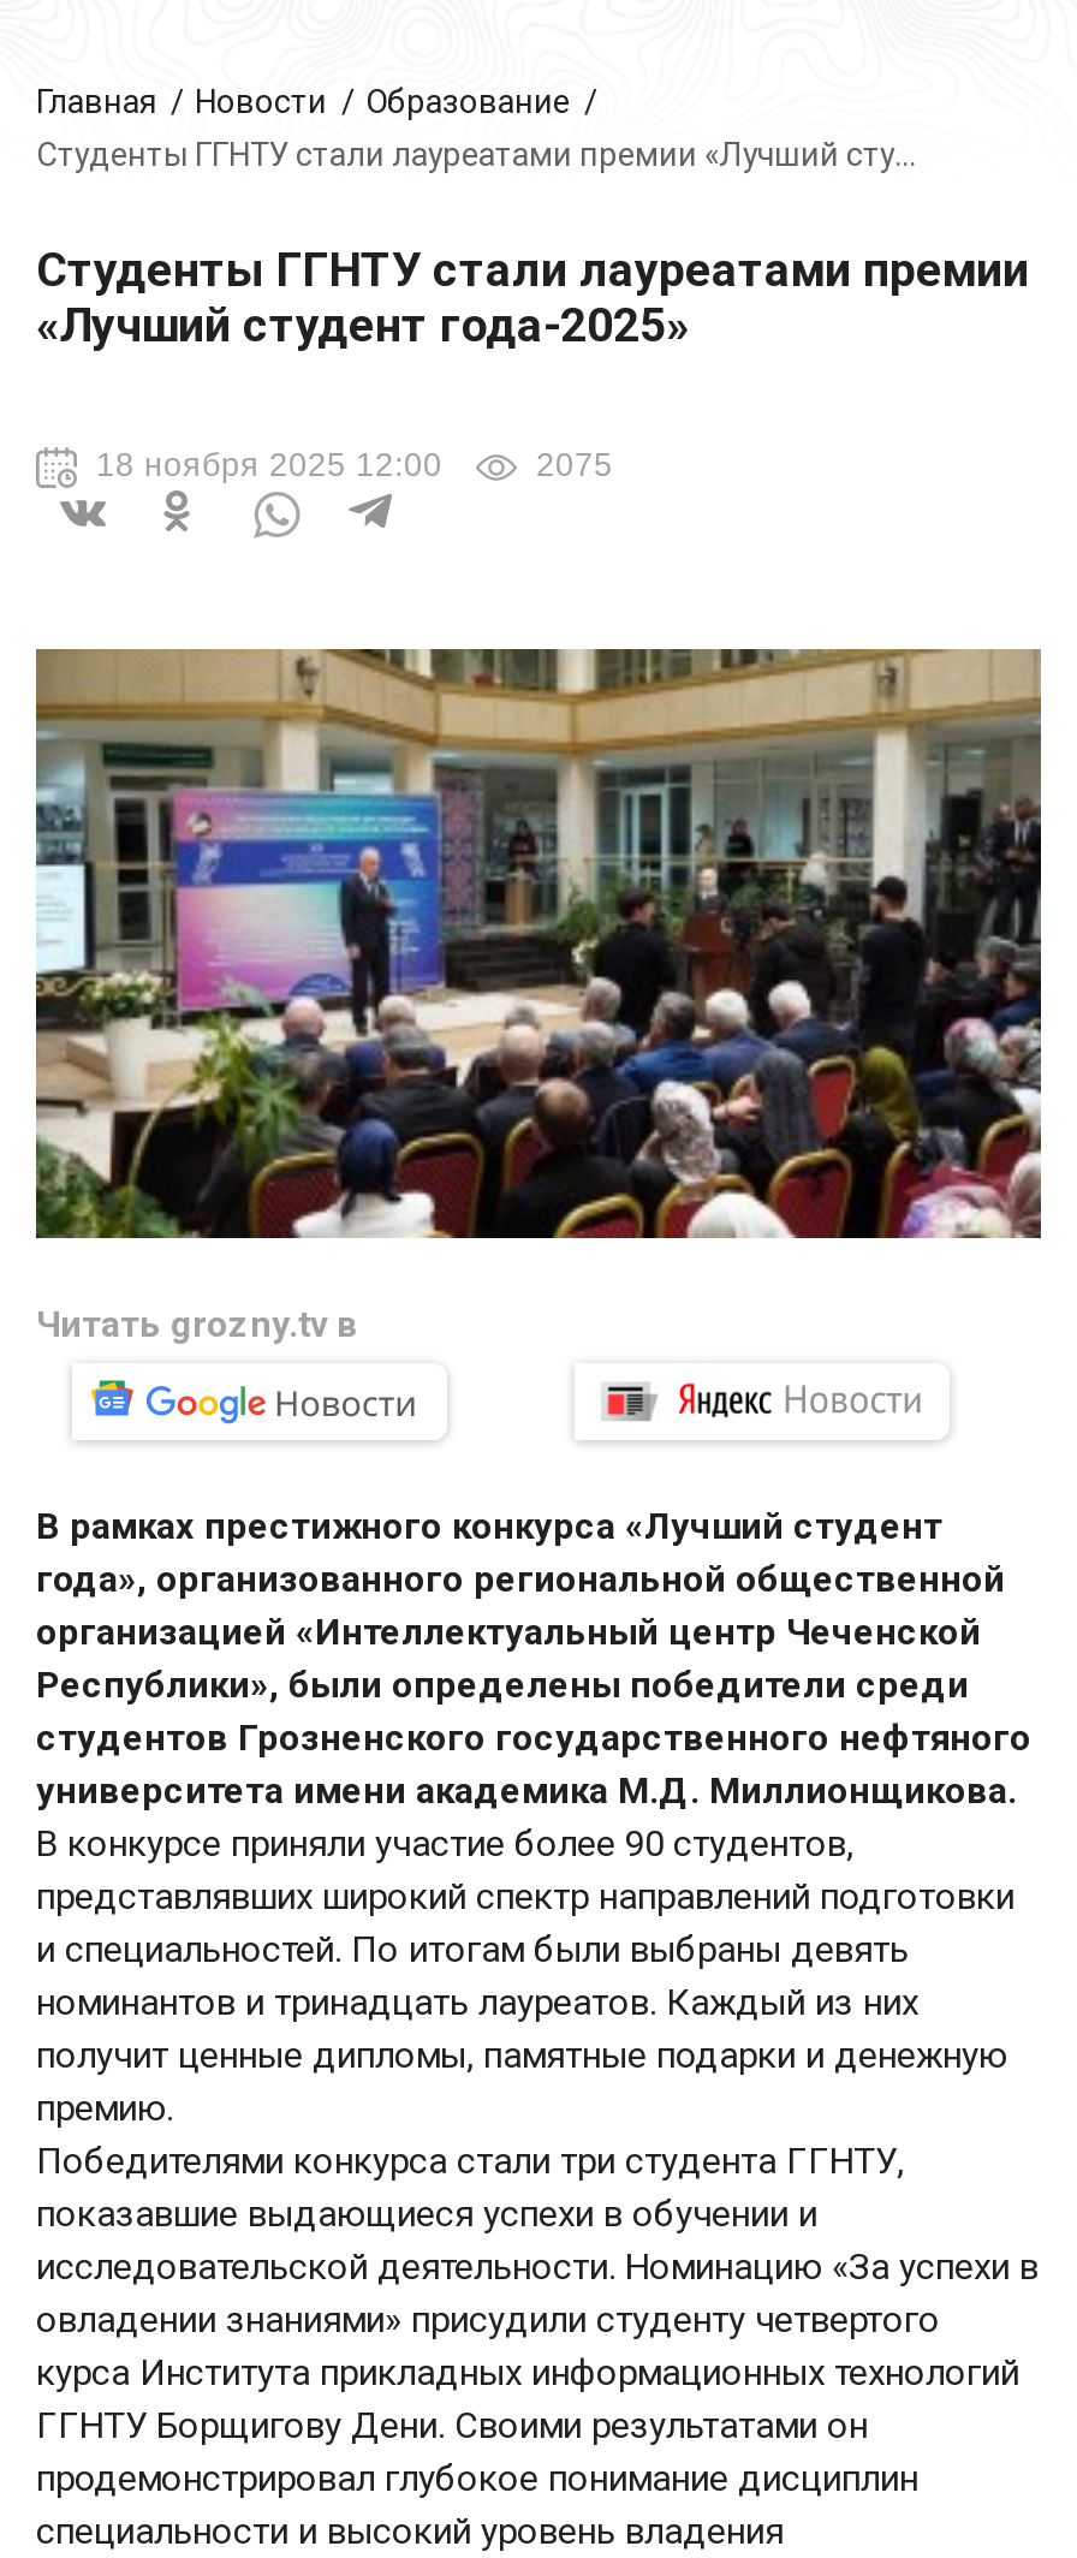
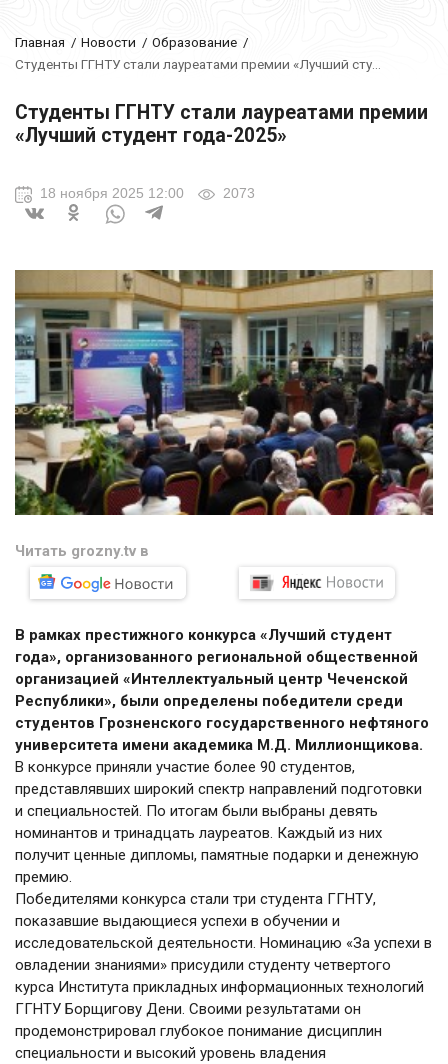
[536,447,613,483] 2075 -> [223,186,255,201] 2073

